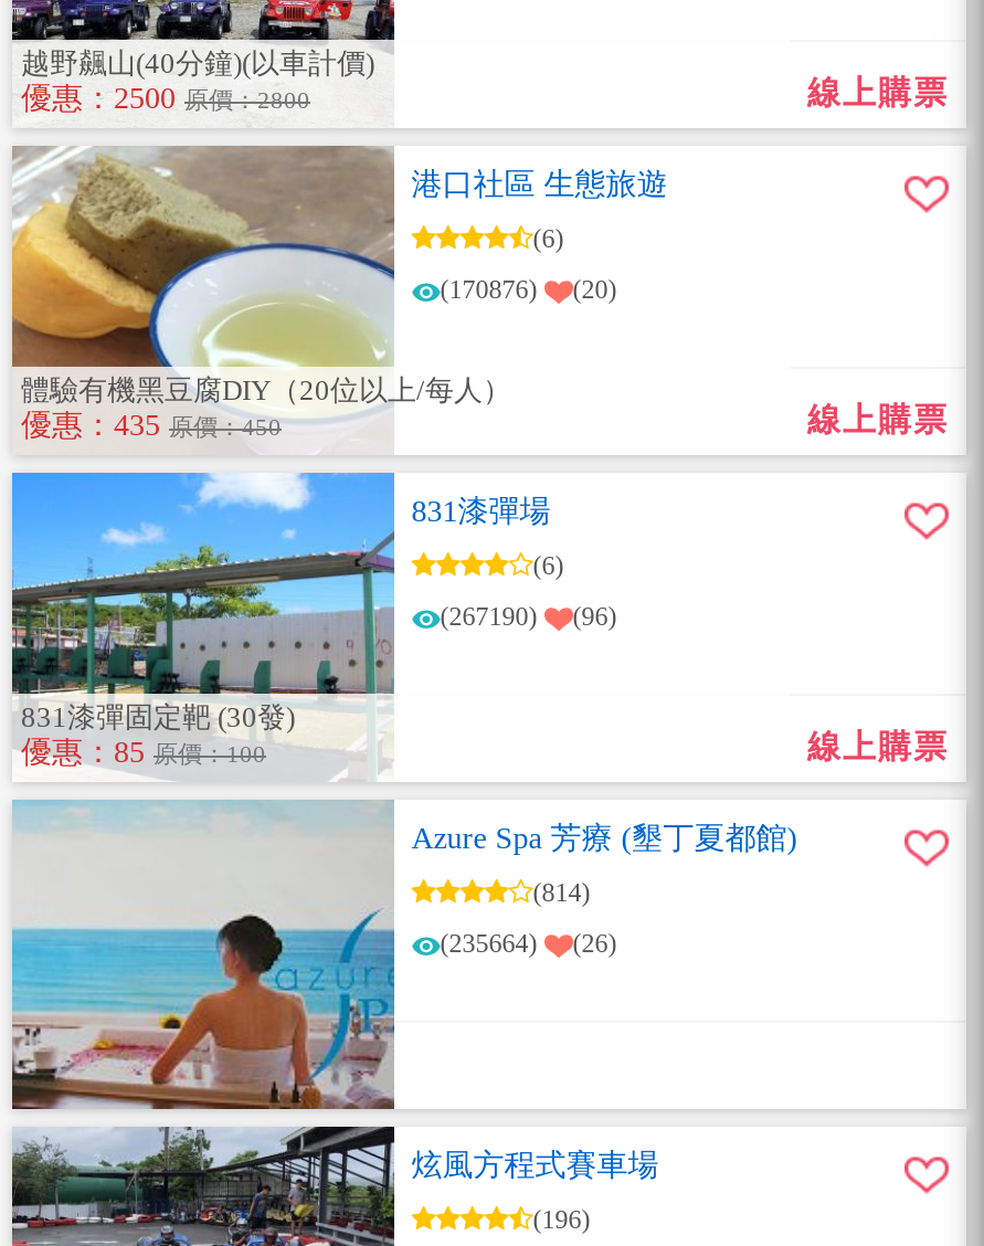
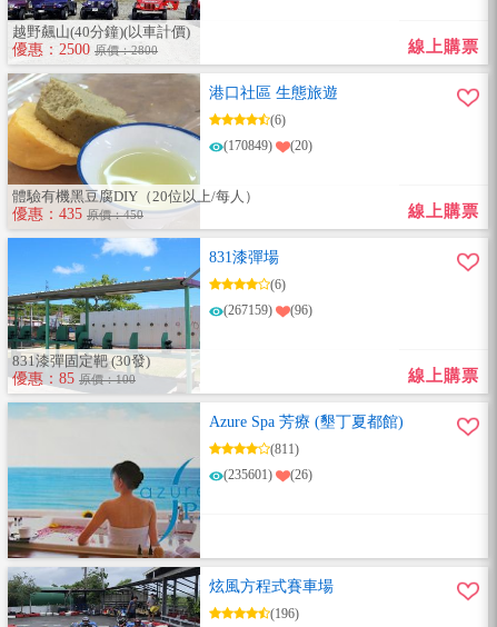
[440,274,617,305] (170876) (20) -> [223,138,312,154] (170849) (20)
[440,601,617,632] (267190) (96) -> [223,302,312,318] (267159) (96)
[533,877,590,908] (814) -> [270,441,299,457] (811)
[440,928,617,959] (235664) (26) -> [223,467,312,483] (235601) (26)

